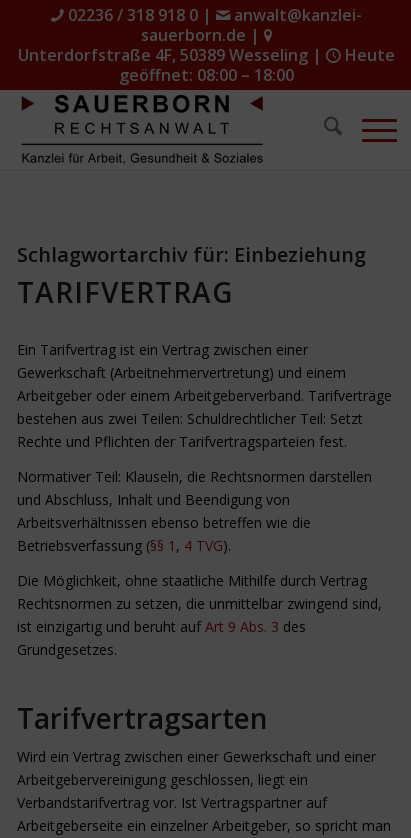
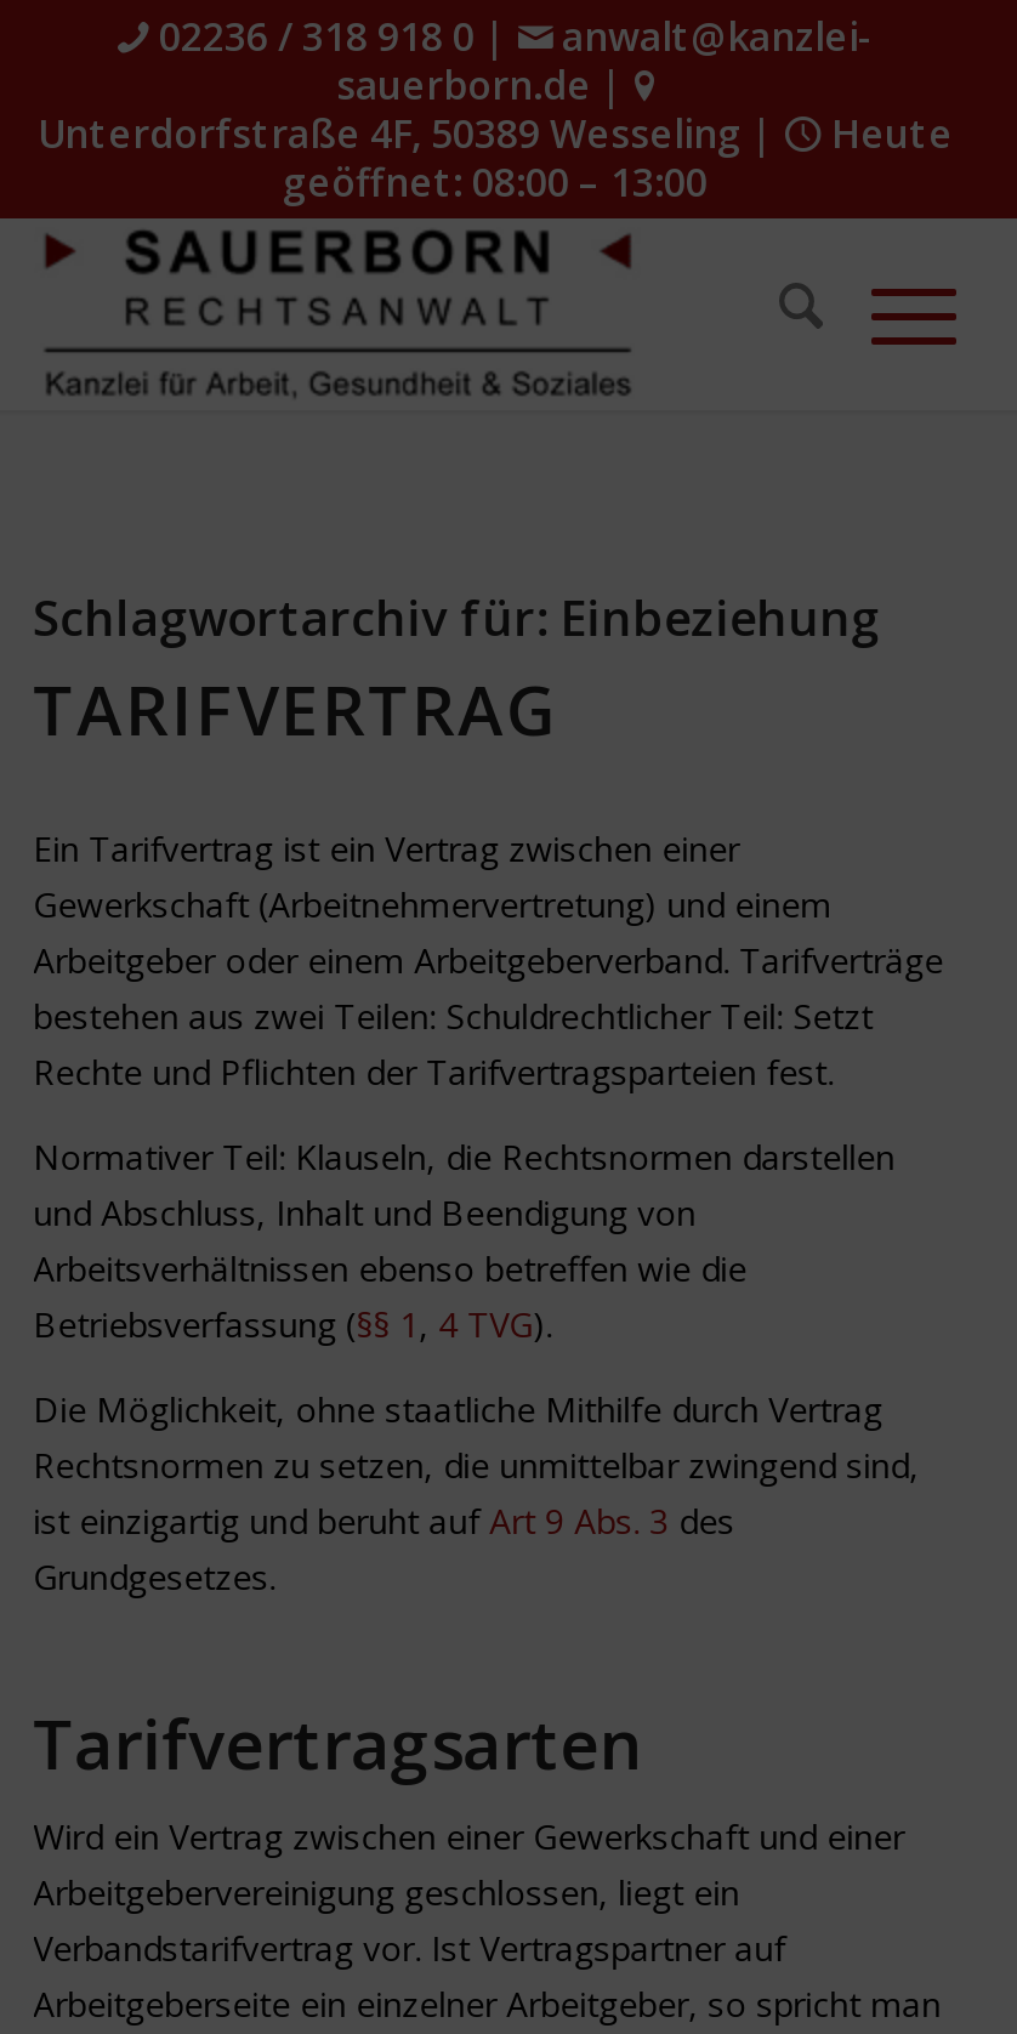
[119,64,294,86] geöffnet: 08:00 – 18:00 -> [283,155,708,209] geöffnet: 08:00 – 13:00

